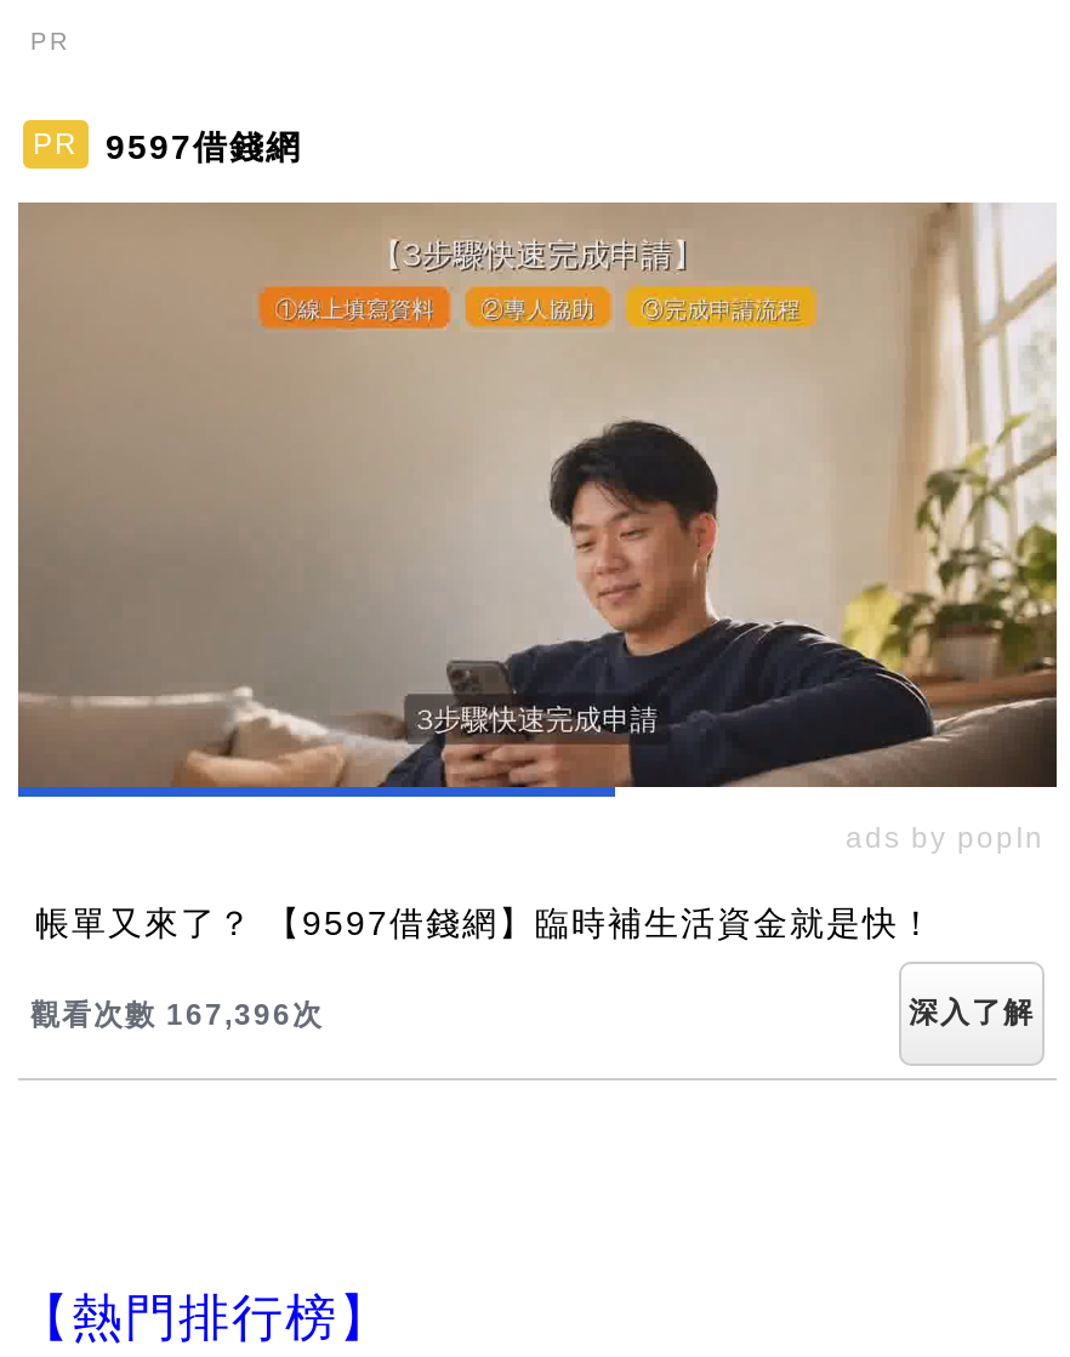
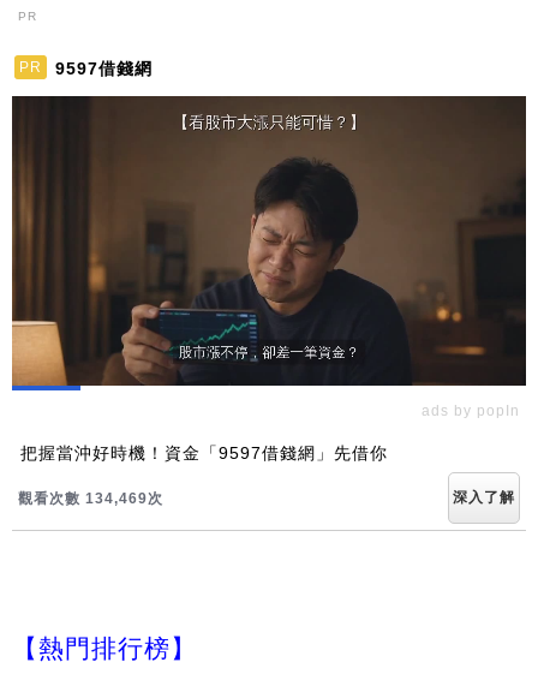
[16,200,1059,799] [image] -> [11,95,527,390] [image]
[35,903,935,942] 帳單又來了？ 【9597借錢網】臨時補生活資金就是快！ -> [20,443,388,463] 把握當沖好時機！資金「9597借錢網」先借你
[30,998,324,1032] 觀看次數 167,396次 -> [18,490,163,507] 觀看次數 134,469次

